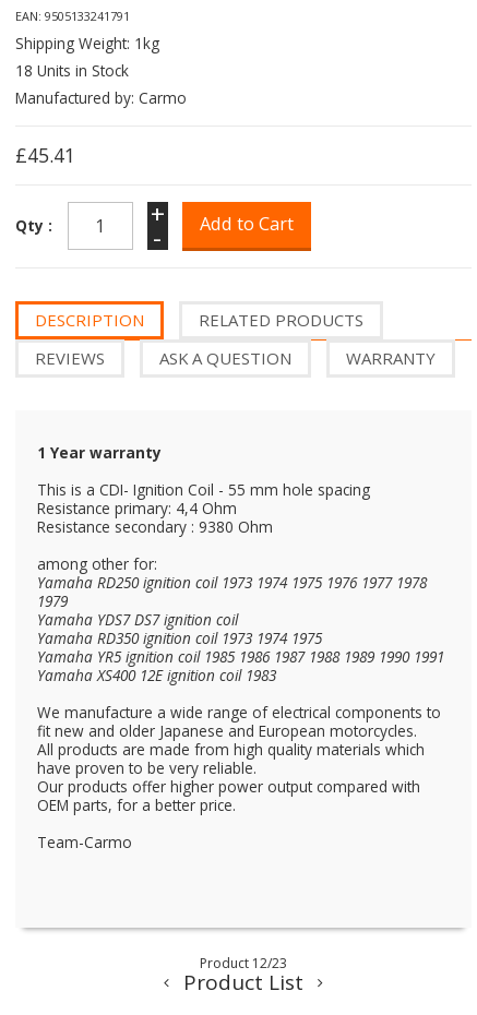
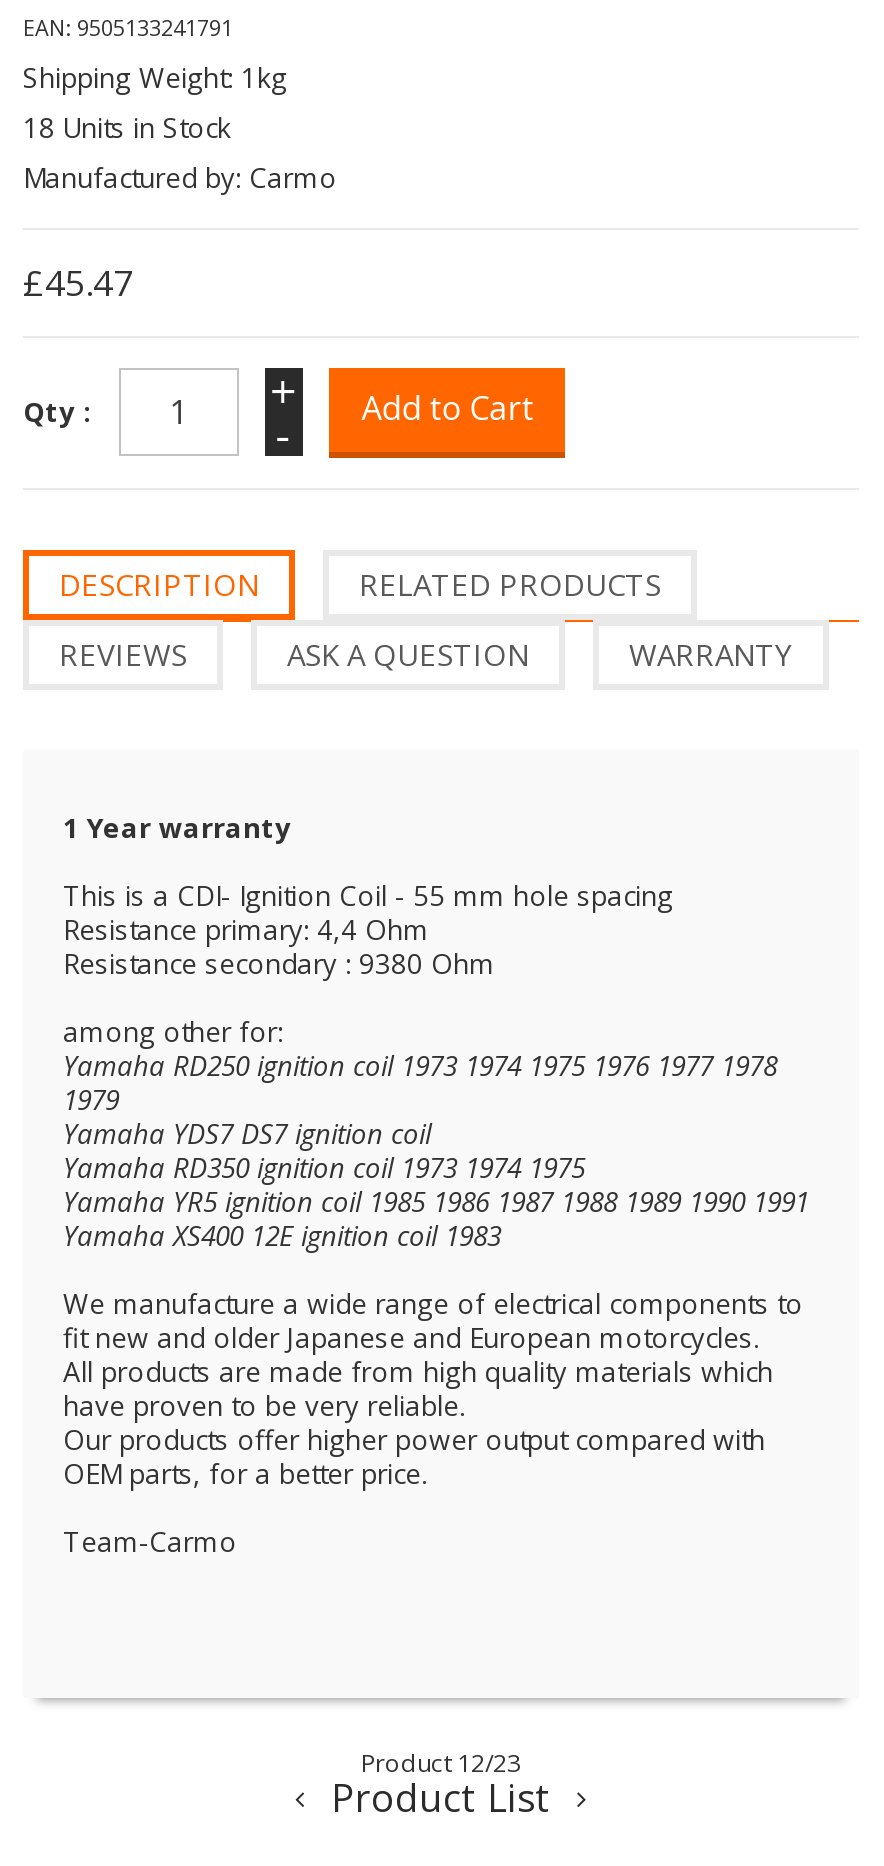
[15,142,75,168] £45.41 -> [23,257,133,305] £45.47

